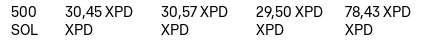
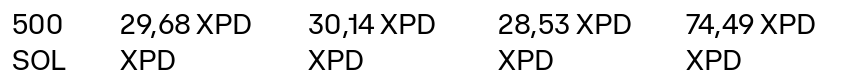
[65,3,133,21] 30,45 XPD -> [120,5,252,41] 29,68 XPD
[161,3,228,21] 30,57 XPD -> [308,5,436,41] 30,14 XPD
[256,3,323,21] 29,50 XPD -> [498,5,632,41] 28,53 XPD
[345,3,411,21] 78,43 XPD -> [686,5,816,41] 74,49 XPD

